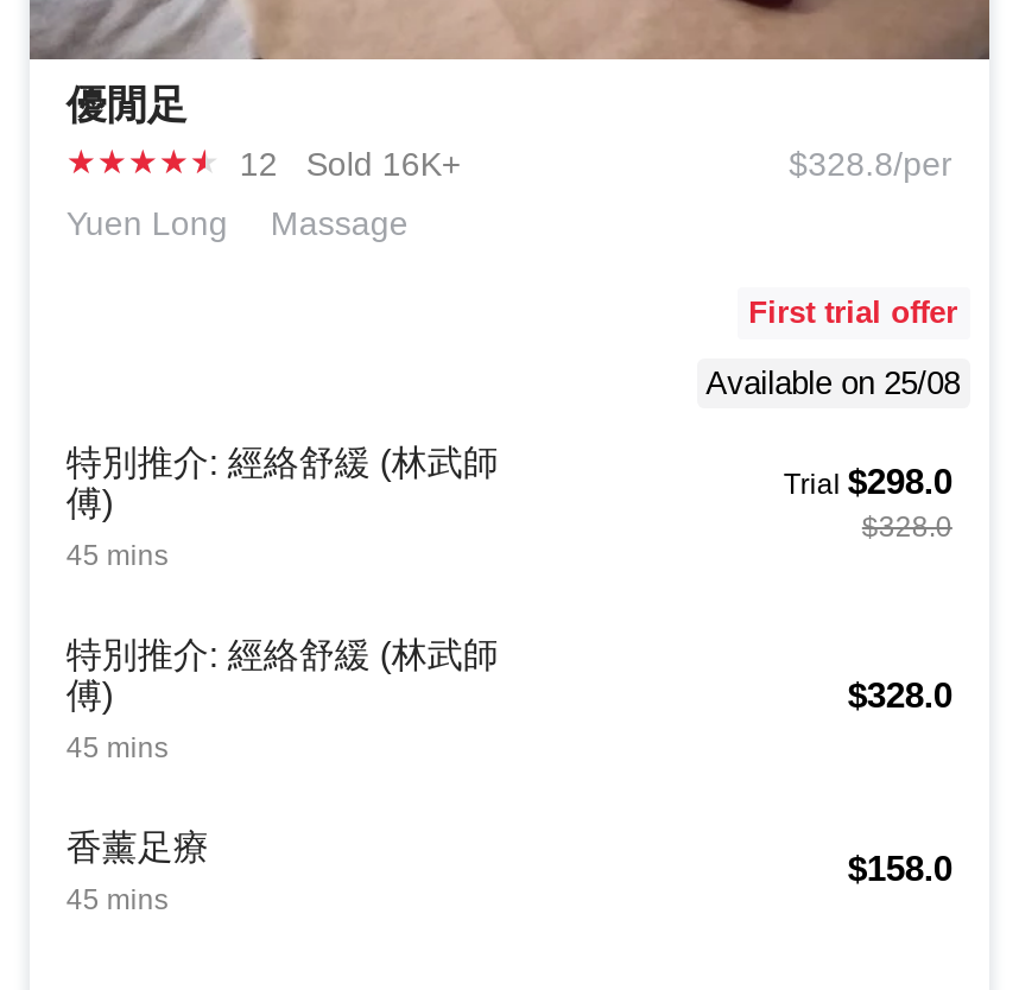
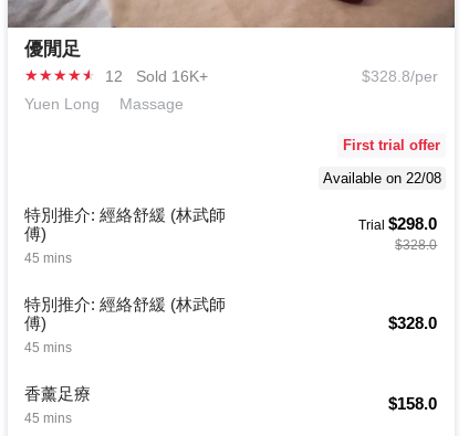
[706,366,960,401] Available on 25/08 -> [323,170,441,187] Available on 22/08

